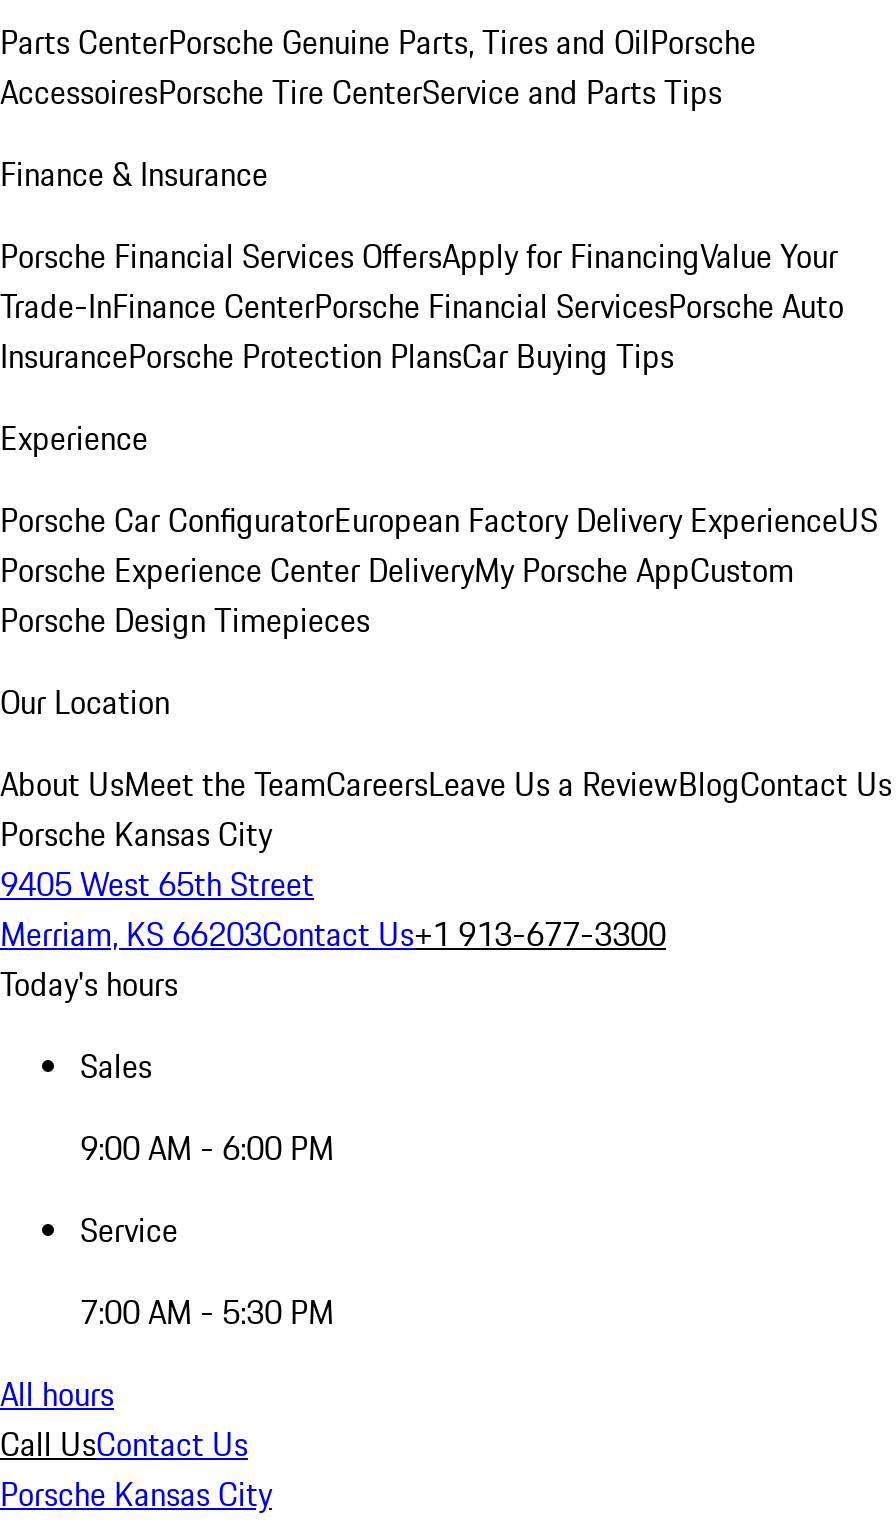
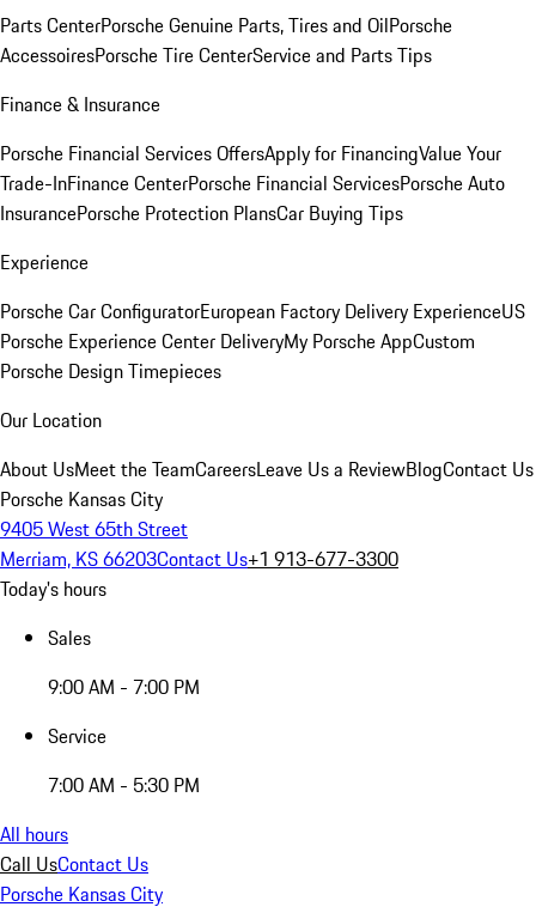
[80,1124,334,1172] 9:00 AM - 6:00 PM -> [48,672,200,701] 9:00 AM - 7:00 PM

